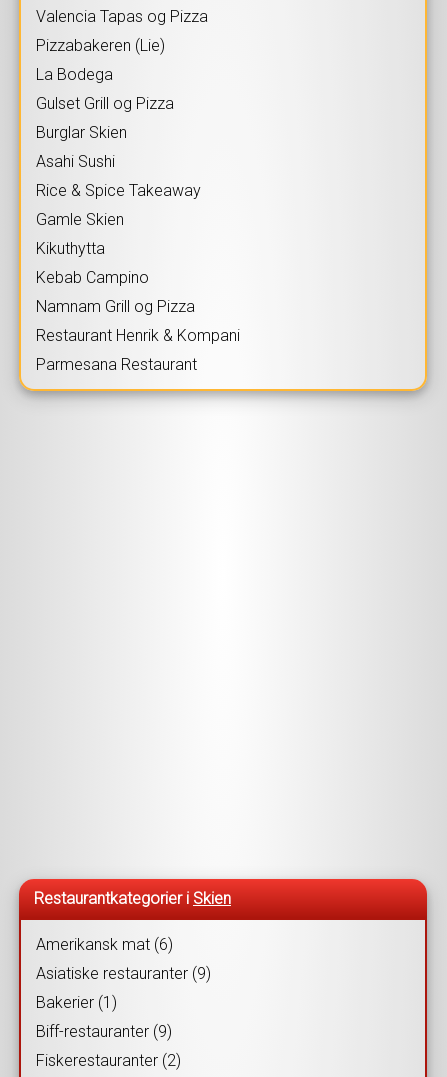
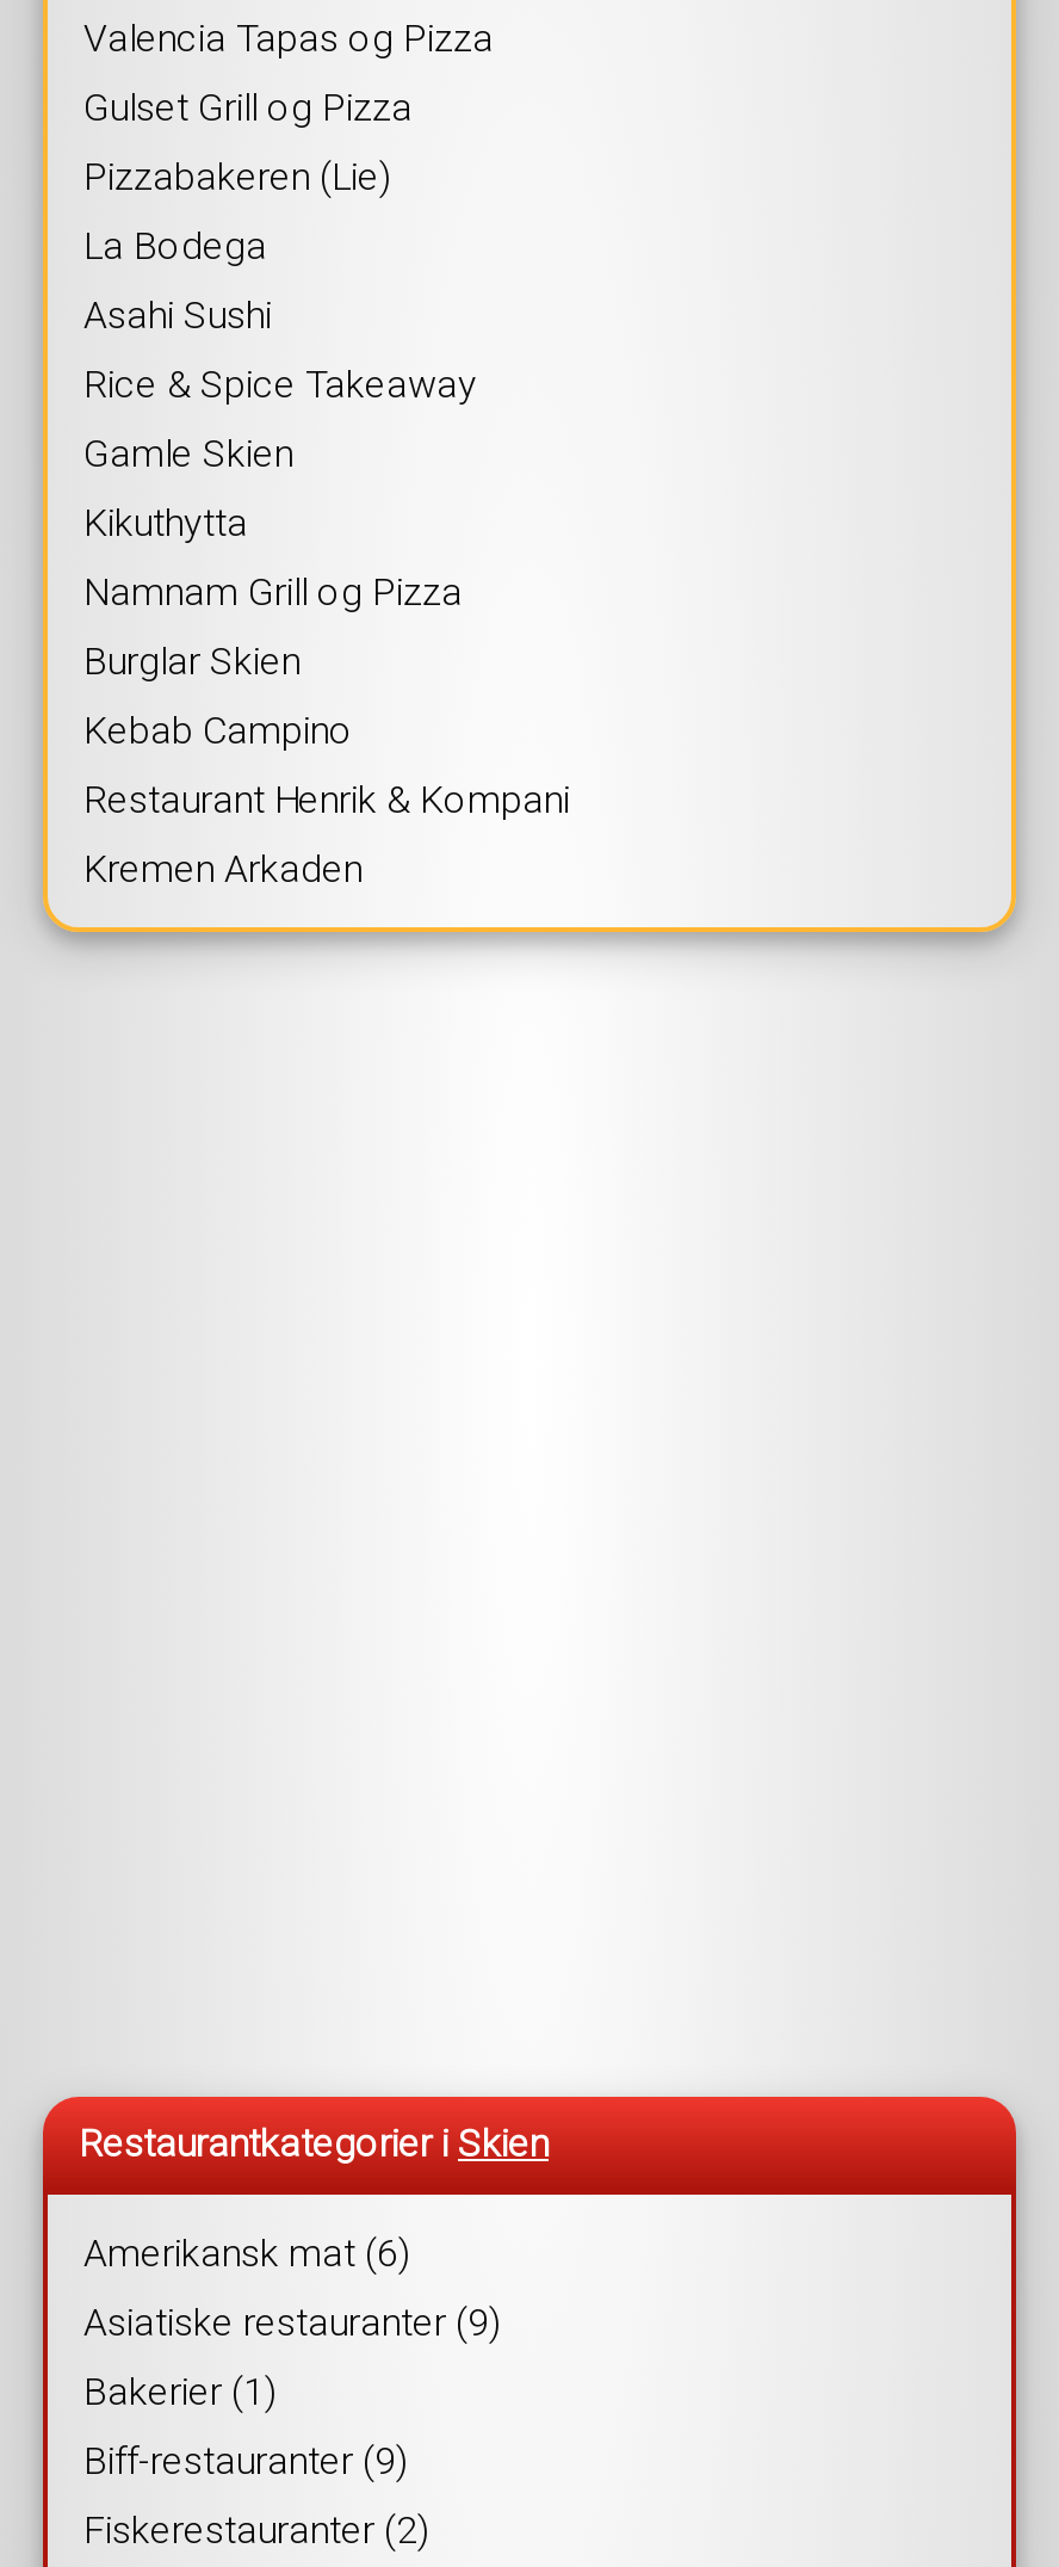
moved [36,36,165,84] -> [83,154,391,268]: Pizzabakeren (Lie) | La Bodega
moved [36,94,174,113] -> [83,84,413,130]: Gulset Grill og Pizza
moved [36,123,127,142] -> [83,638,301,684]: Burglar Skien
moved [36,152,201,258] -> [83,292,477,545]: Asahi Sushi | Rice & Spice Takeaway | Gamle Skien | Kikuthytta
moved [36,268,149,287] -> [83,707,353,753]: Kebab Campino
moved [36,297,195,316] -> [83,569,463,614]: Namnam Grill og Pizza
[36,355,197,374] Parmesana Restaurant -> [83,846,363,891] Kremen Arkaden

